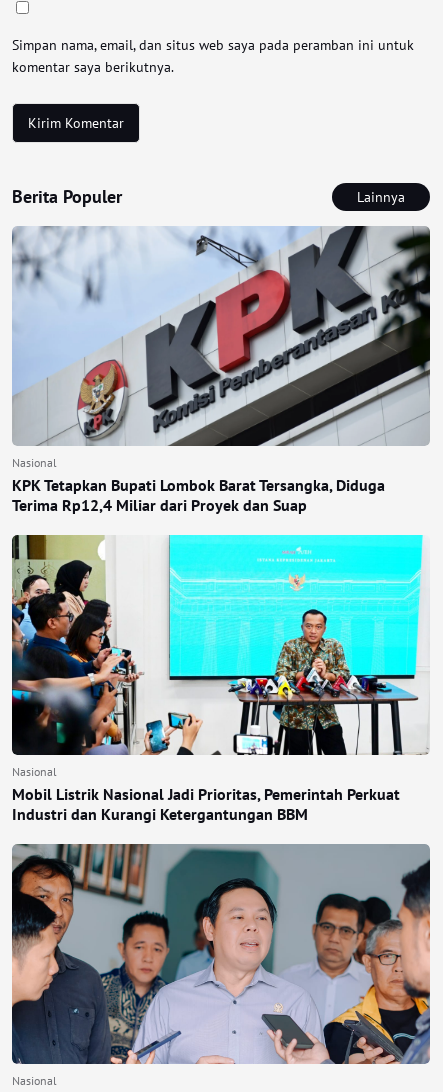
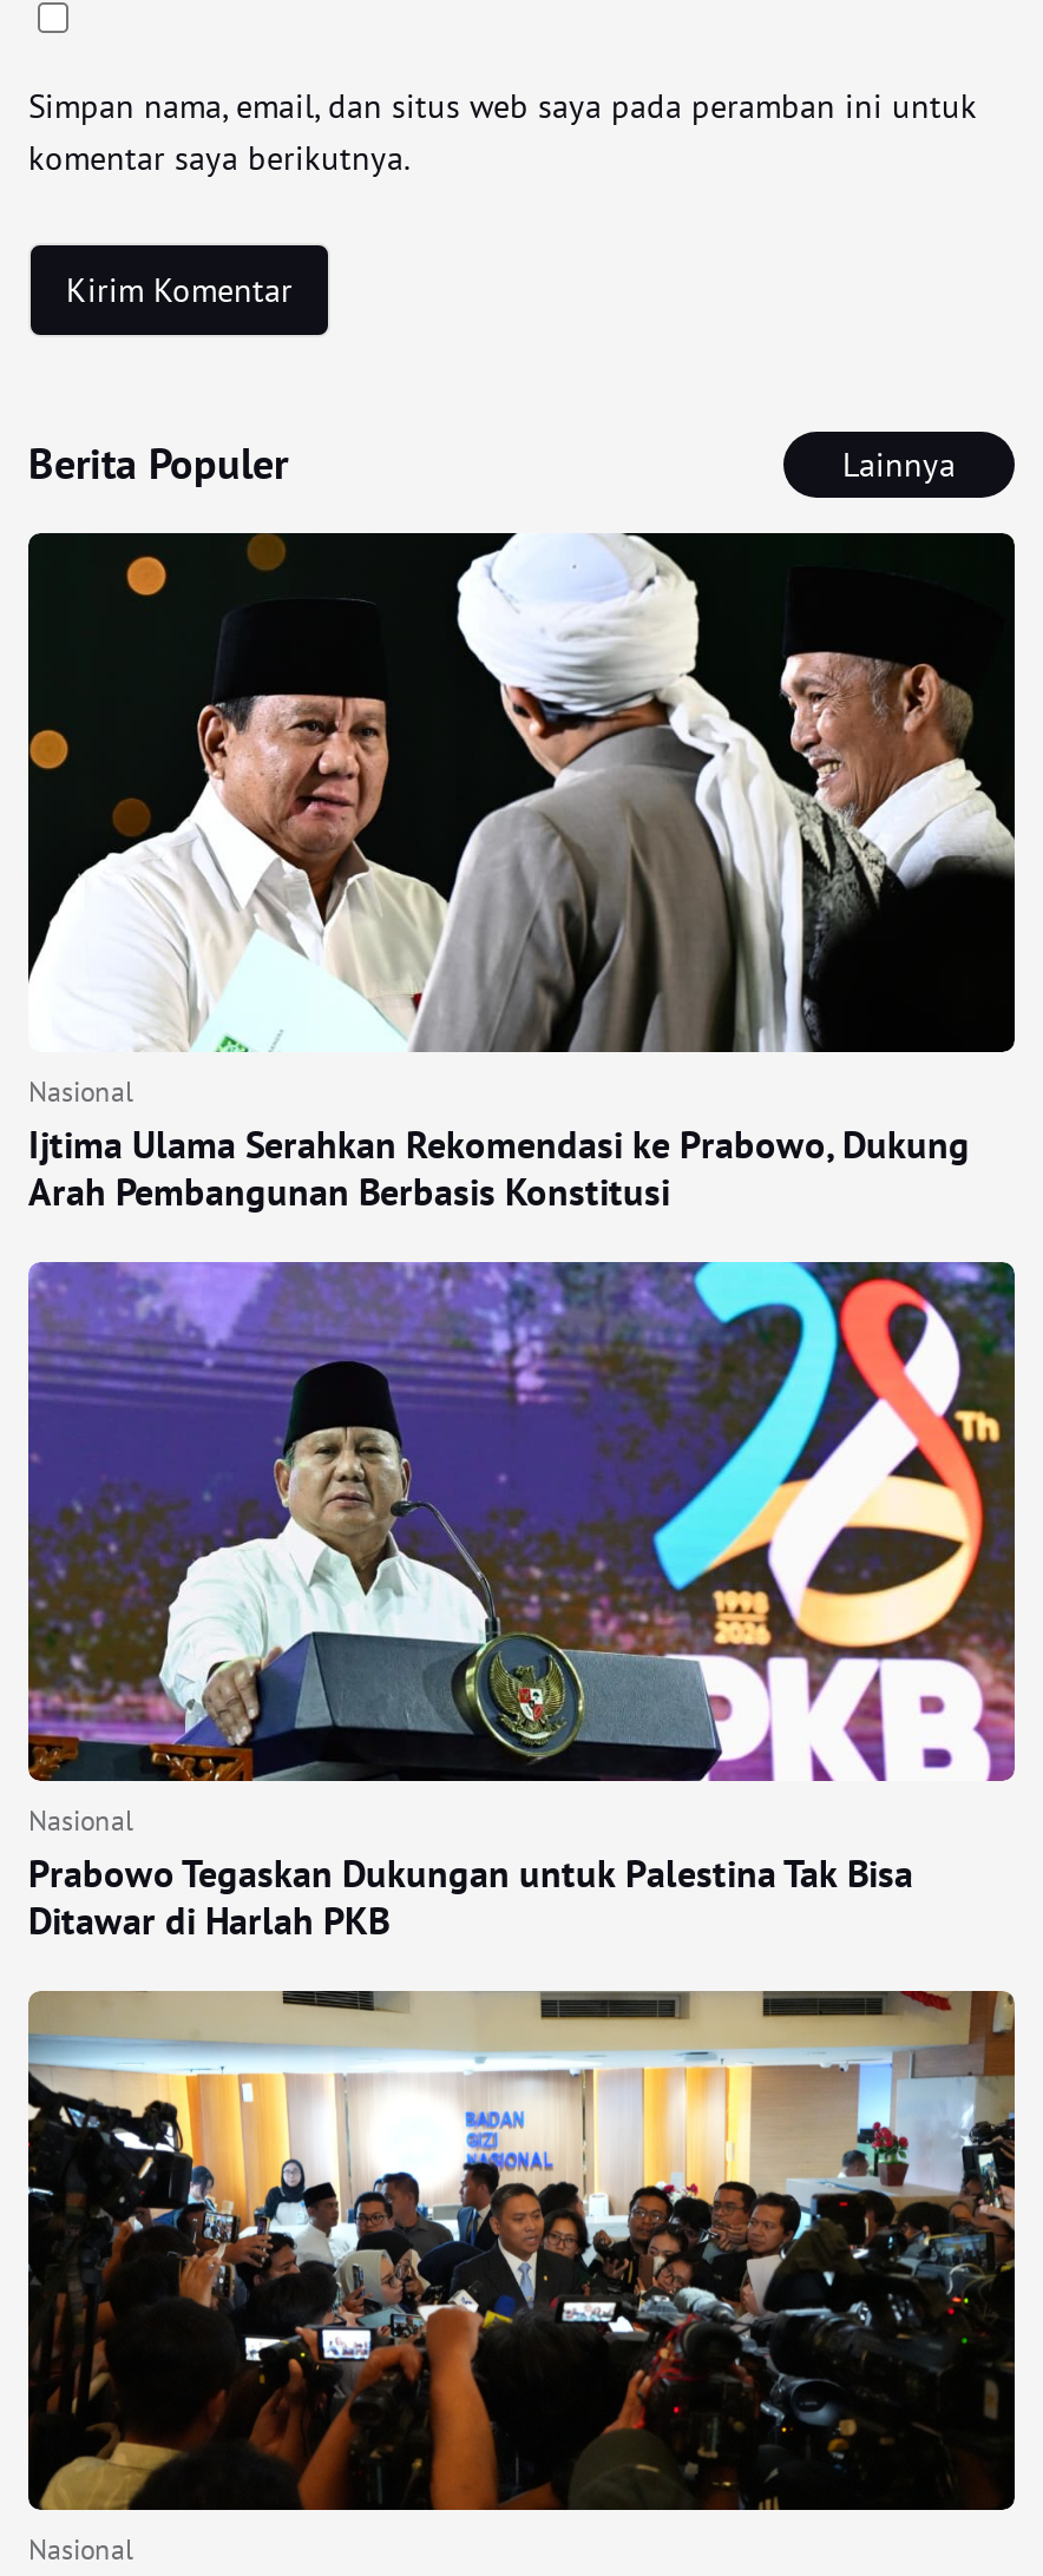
[11,225,431,515] [image] | KPK Tetapkan Bupati Lombok Barat Tersangka, Diduga | Terima Rp12,4 Miliar dari Proyek dan Suap -> [26,531,1017,1215] [image] | Ijtima Ulama Serahkan Rekomendasi ke Prabowo, Dukung | Arah Pembangunan Berbasis Konstitusi
[11,534,430,824] [image] | Mobil Listrik Nasional Jadi Prioritas, Pemerintah Perkuat | Industri dan Kurangi Ketergantungan BBM -> [26,1260,1017,1944] [image] | Prabowo Tegaskan Dukungan untuk Palestina Tak Bisa | Ditawar di Harlah PKB
[11,843,431,1065] [image] -> [26,1989,1017,2512] [image]

